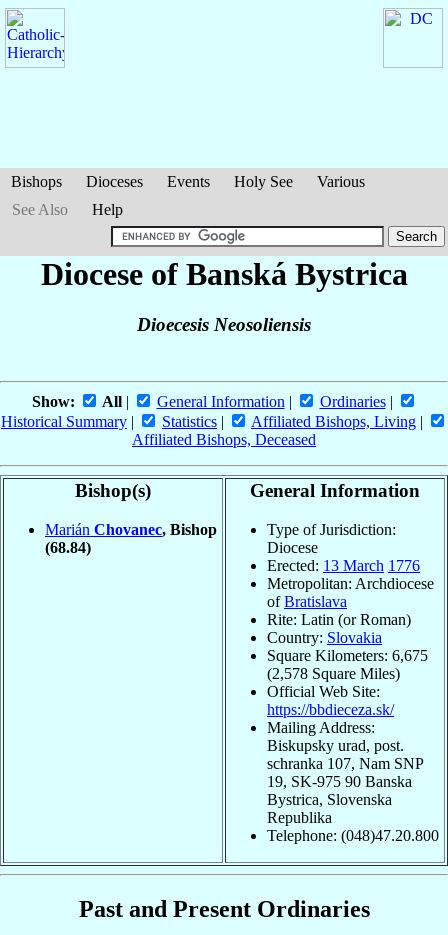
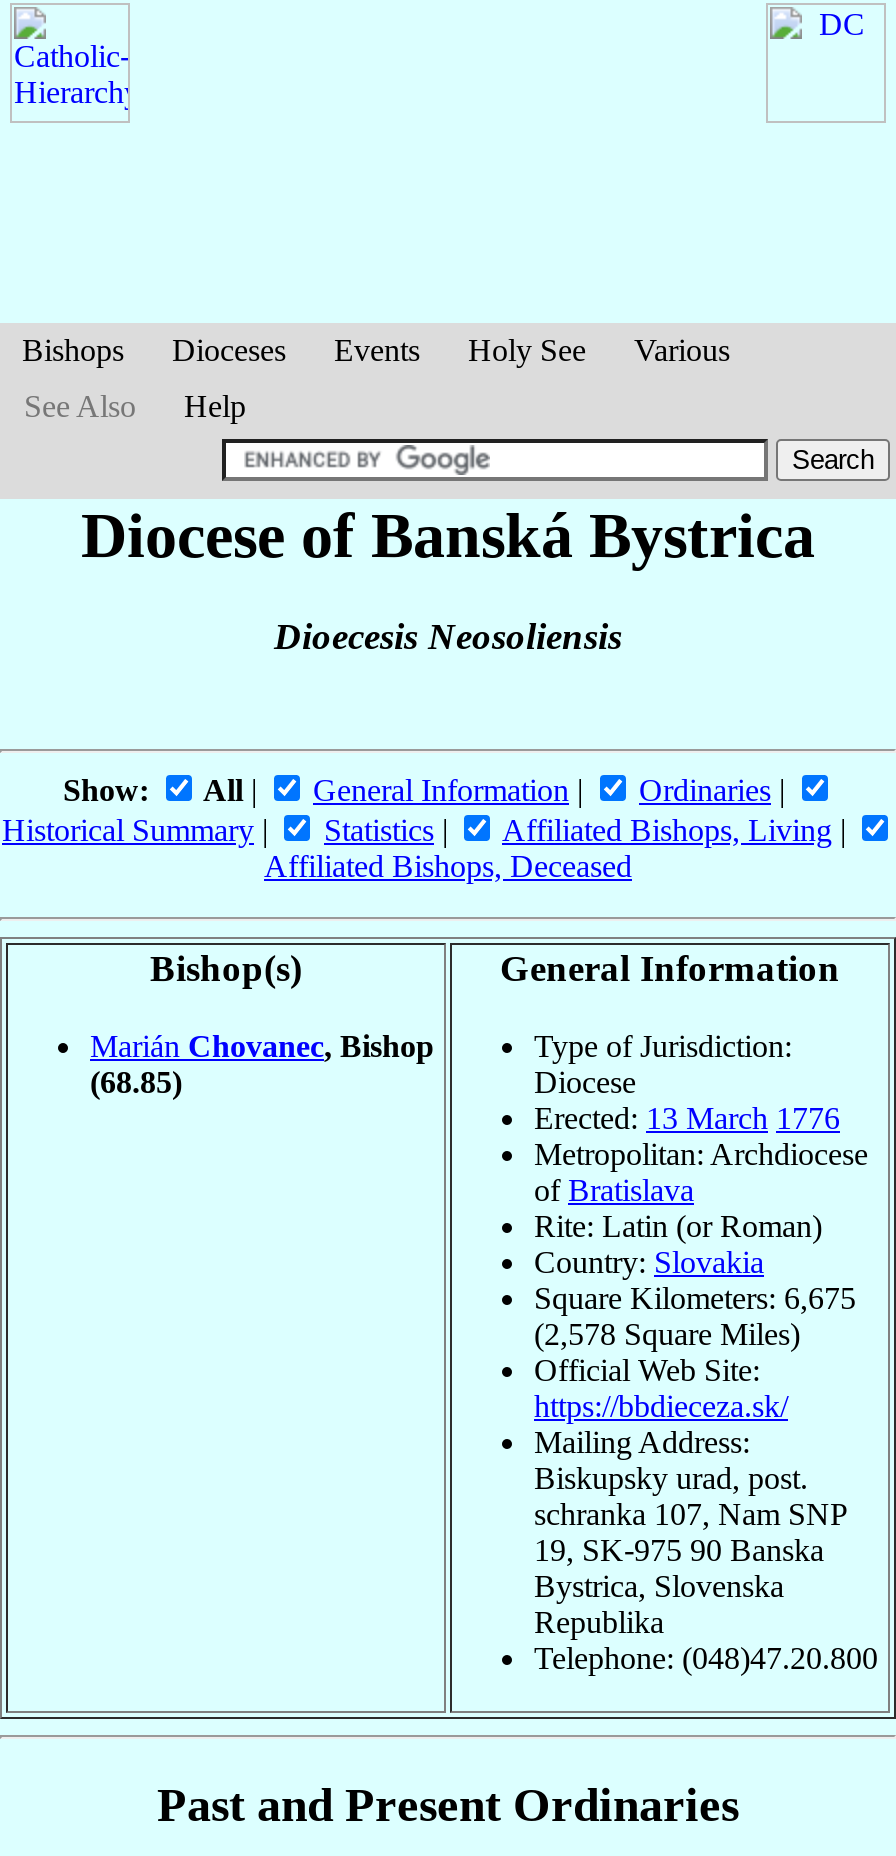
[45,539,91,556] (68.84) -> [90,1065,182,1099] (68.85)

